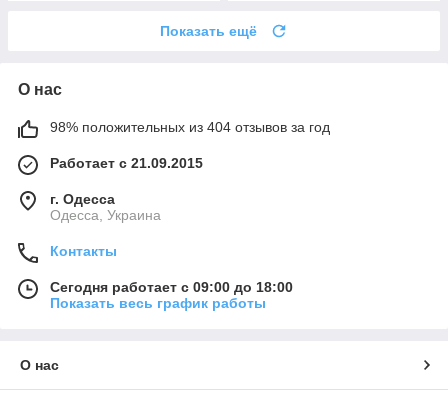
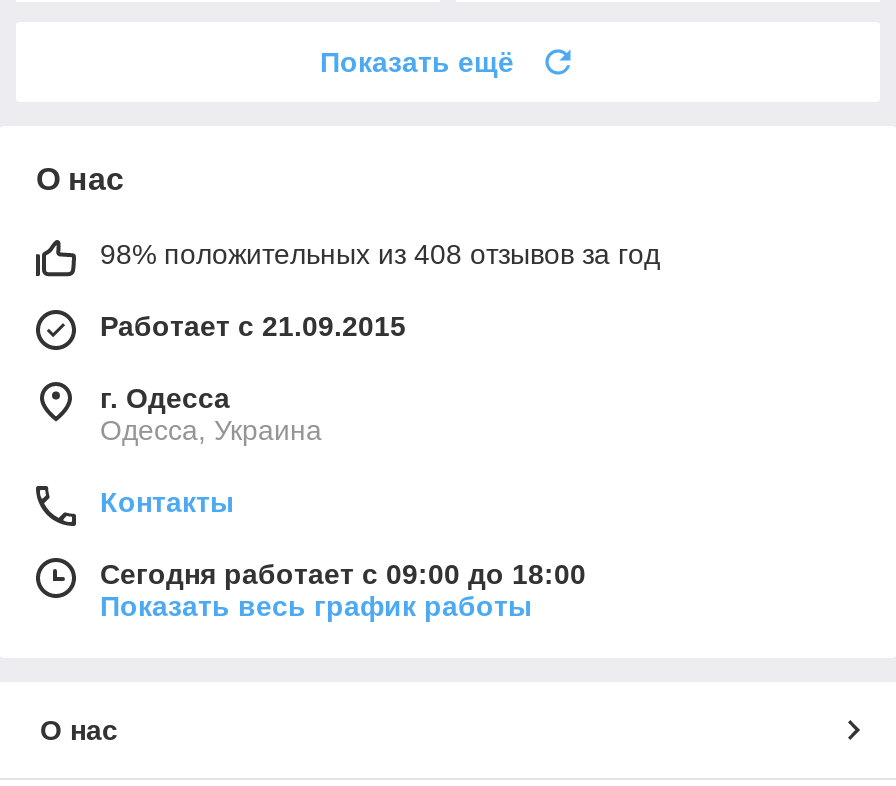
[50,119,330,135] 98% положительных из 404 отзывов за год -> [100,238,660,270] 98% положительных из 408 отзывов за год

